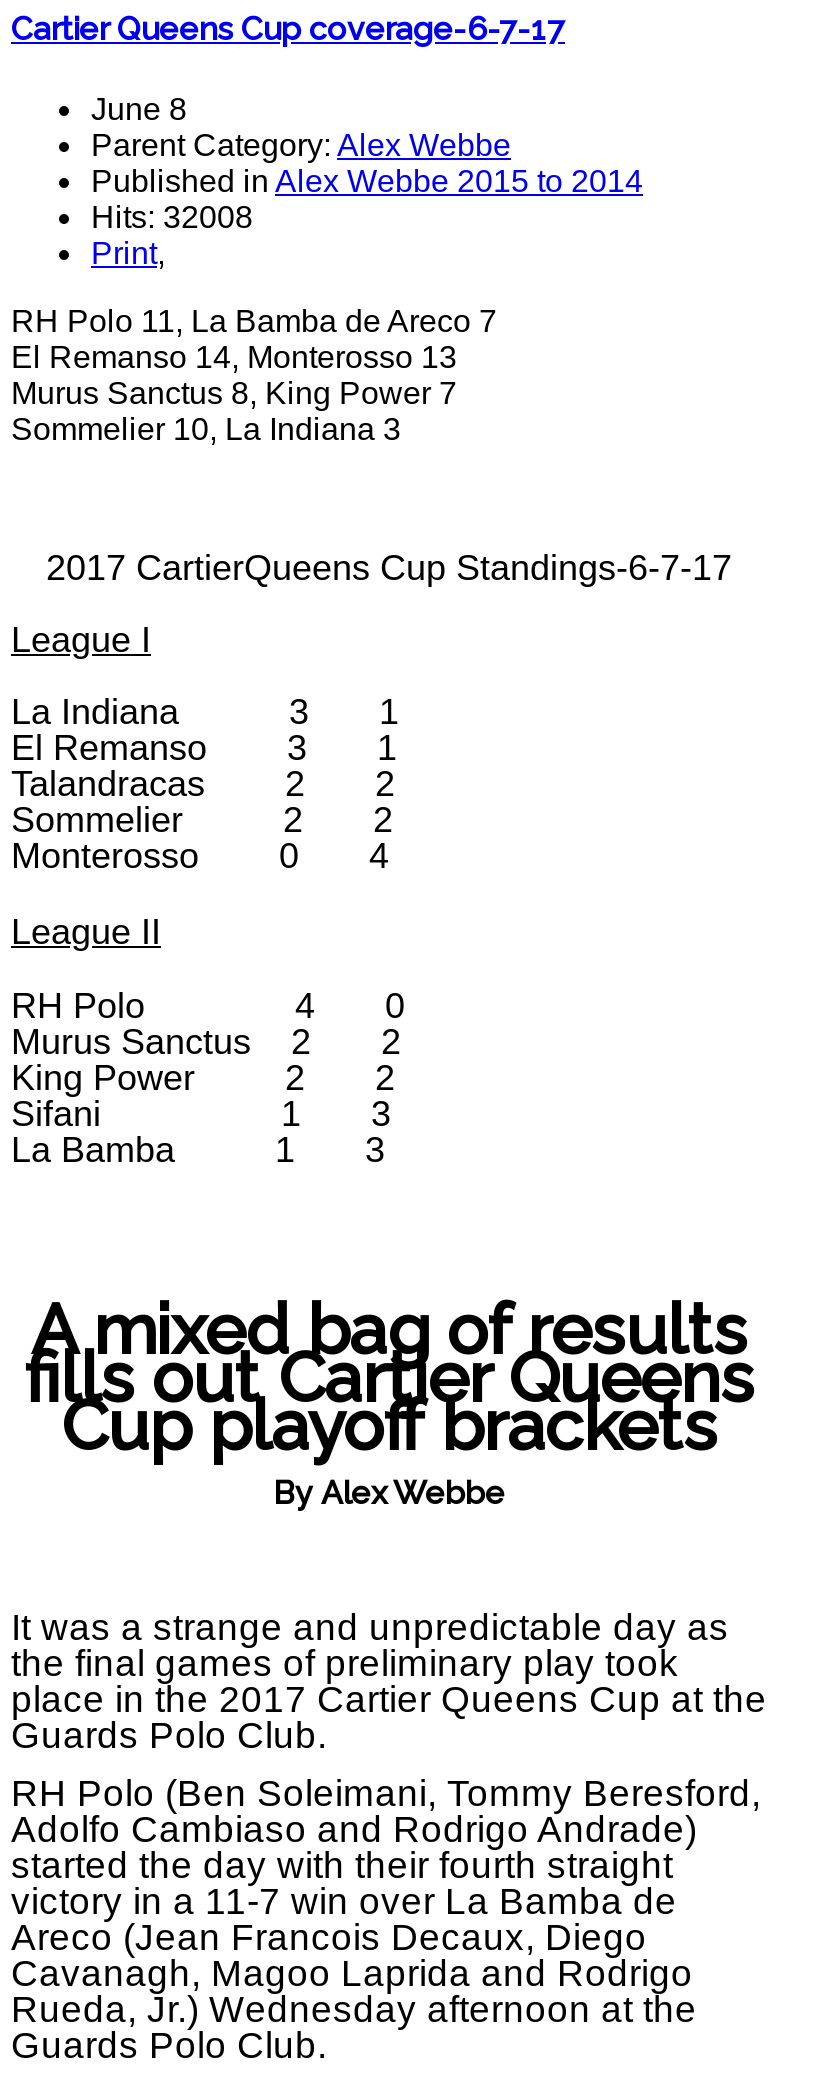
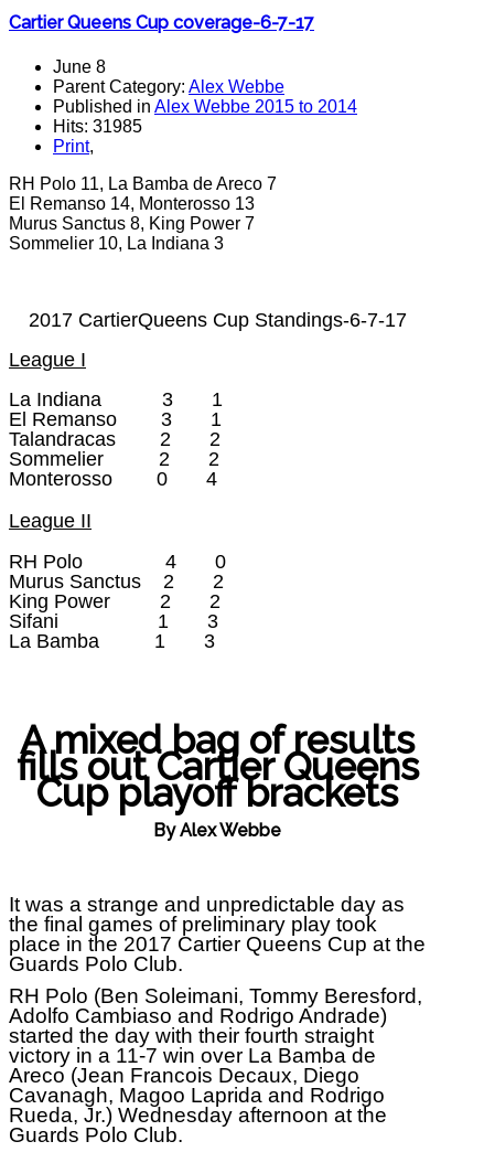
[91,199,253,233] Hits: 32008 -> [53,116,142,135] Hits: 31985

